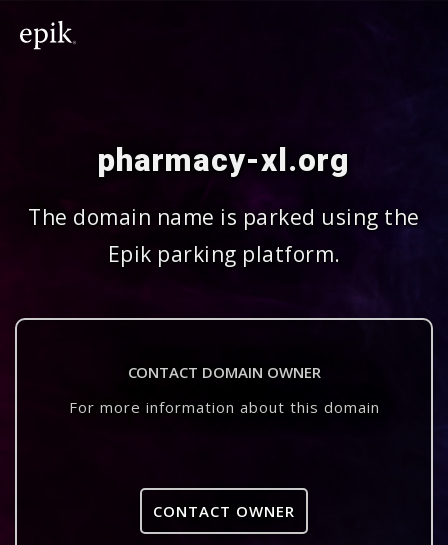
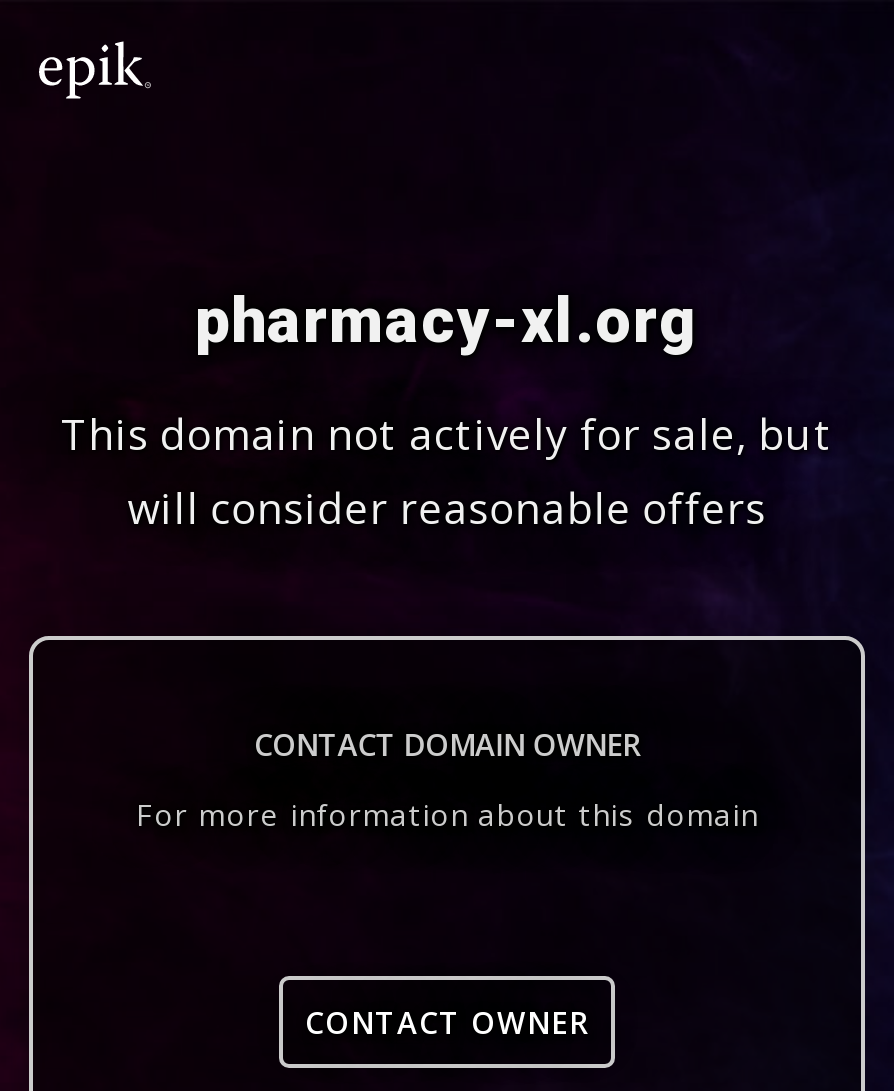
[28,203,420,268] The domain name is parked using the | Epik parking platform. -> [61,406,833,536] This domain not actively for sale, but | will consider reasonable offers

